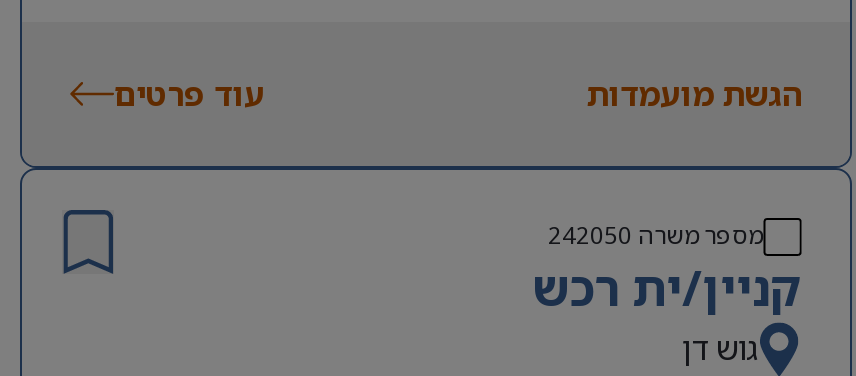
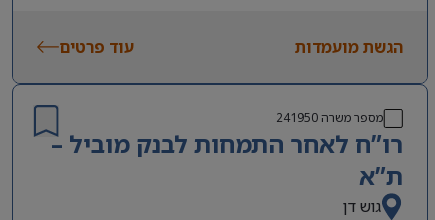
[532,219,802,320] מספר משרה 242050 | קניין/ית רכש -> [51,109,403,192] מספר משרה 241950 | רו”ח לאחר התמחות לבנק מוביל – | ת”א

